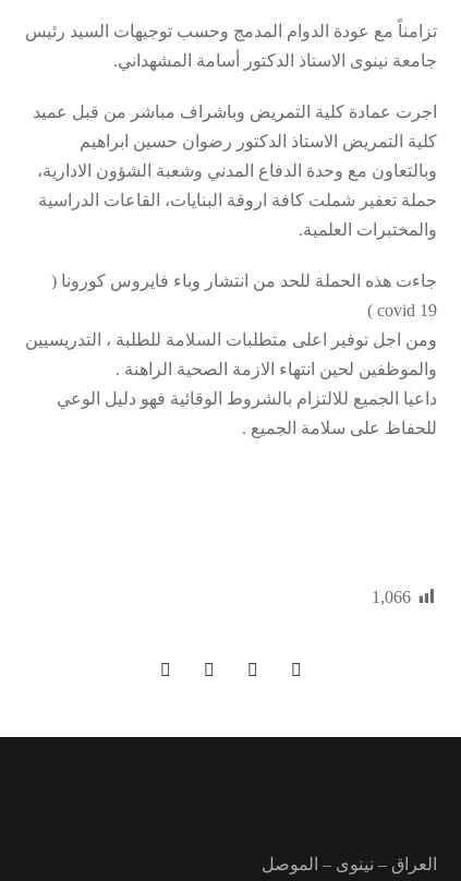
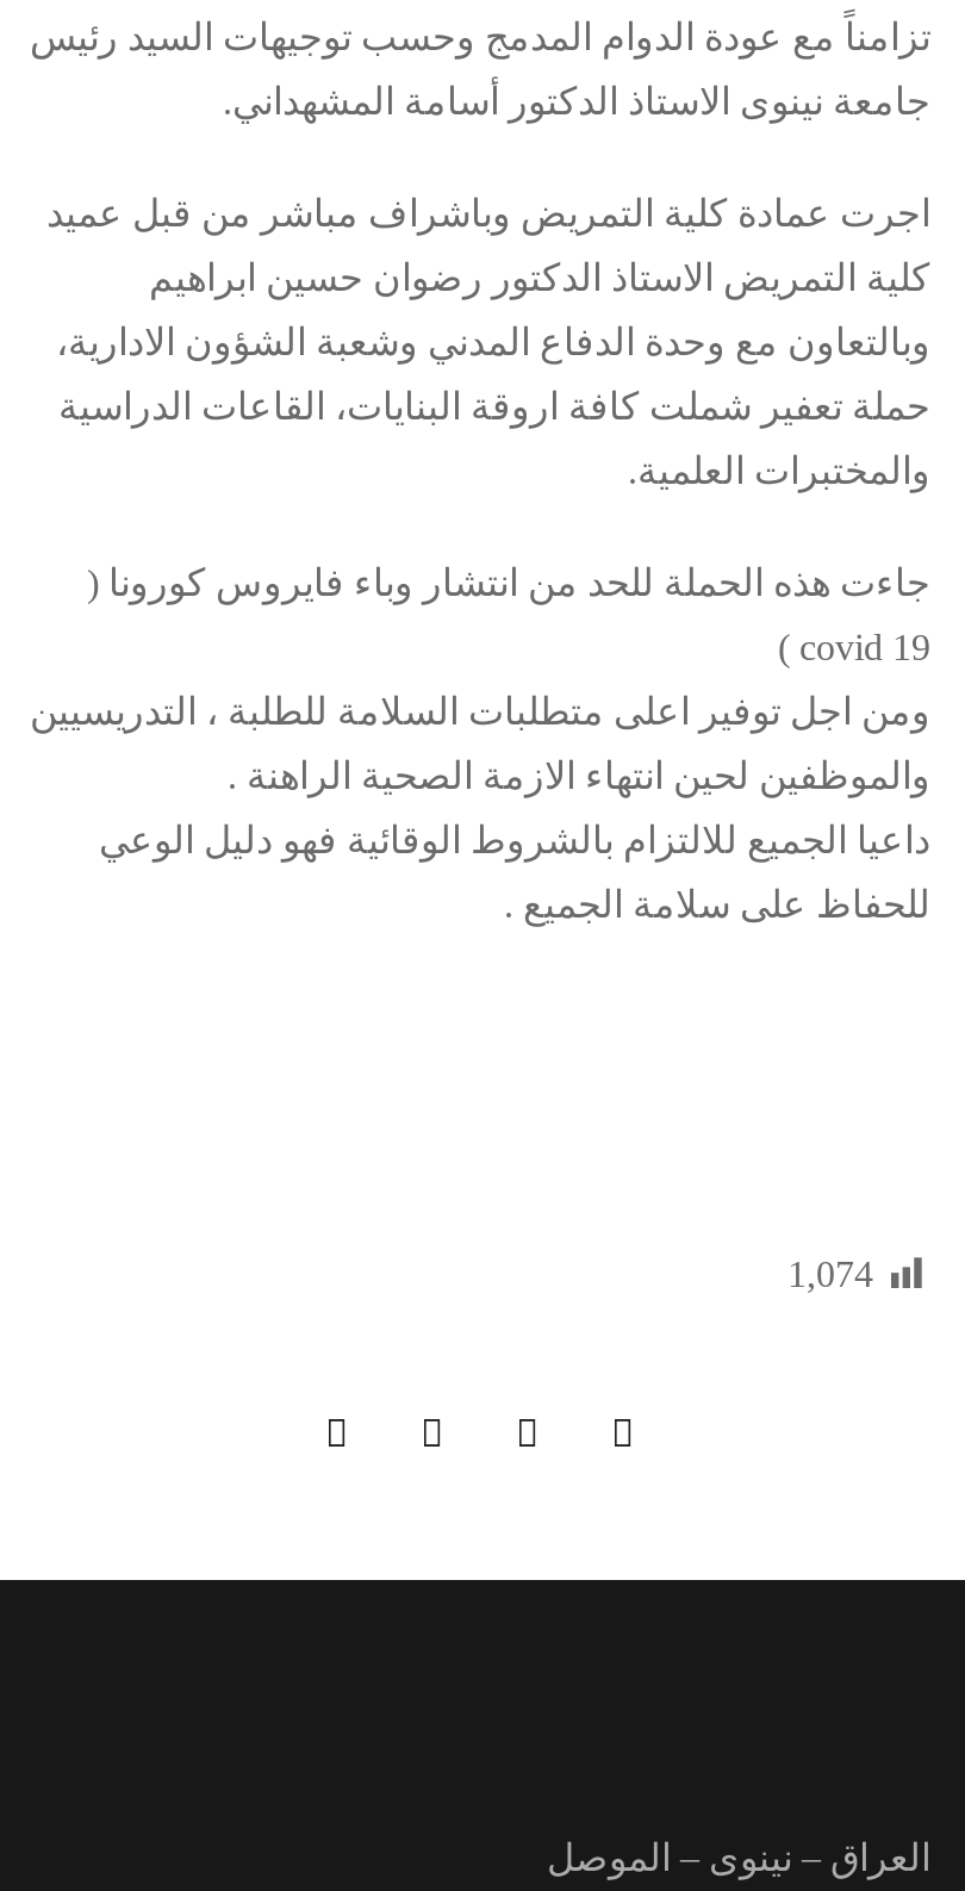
[372,588,411,606] 1,066 -> [787,1254,873,1294] 1,074

